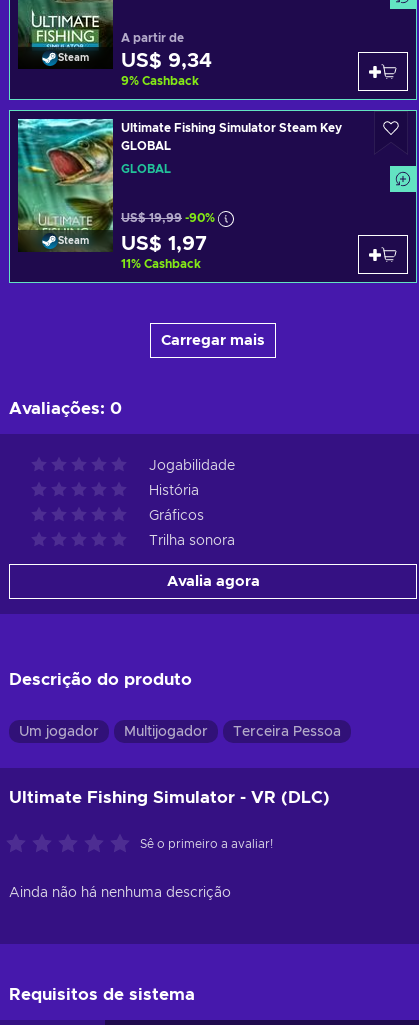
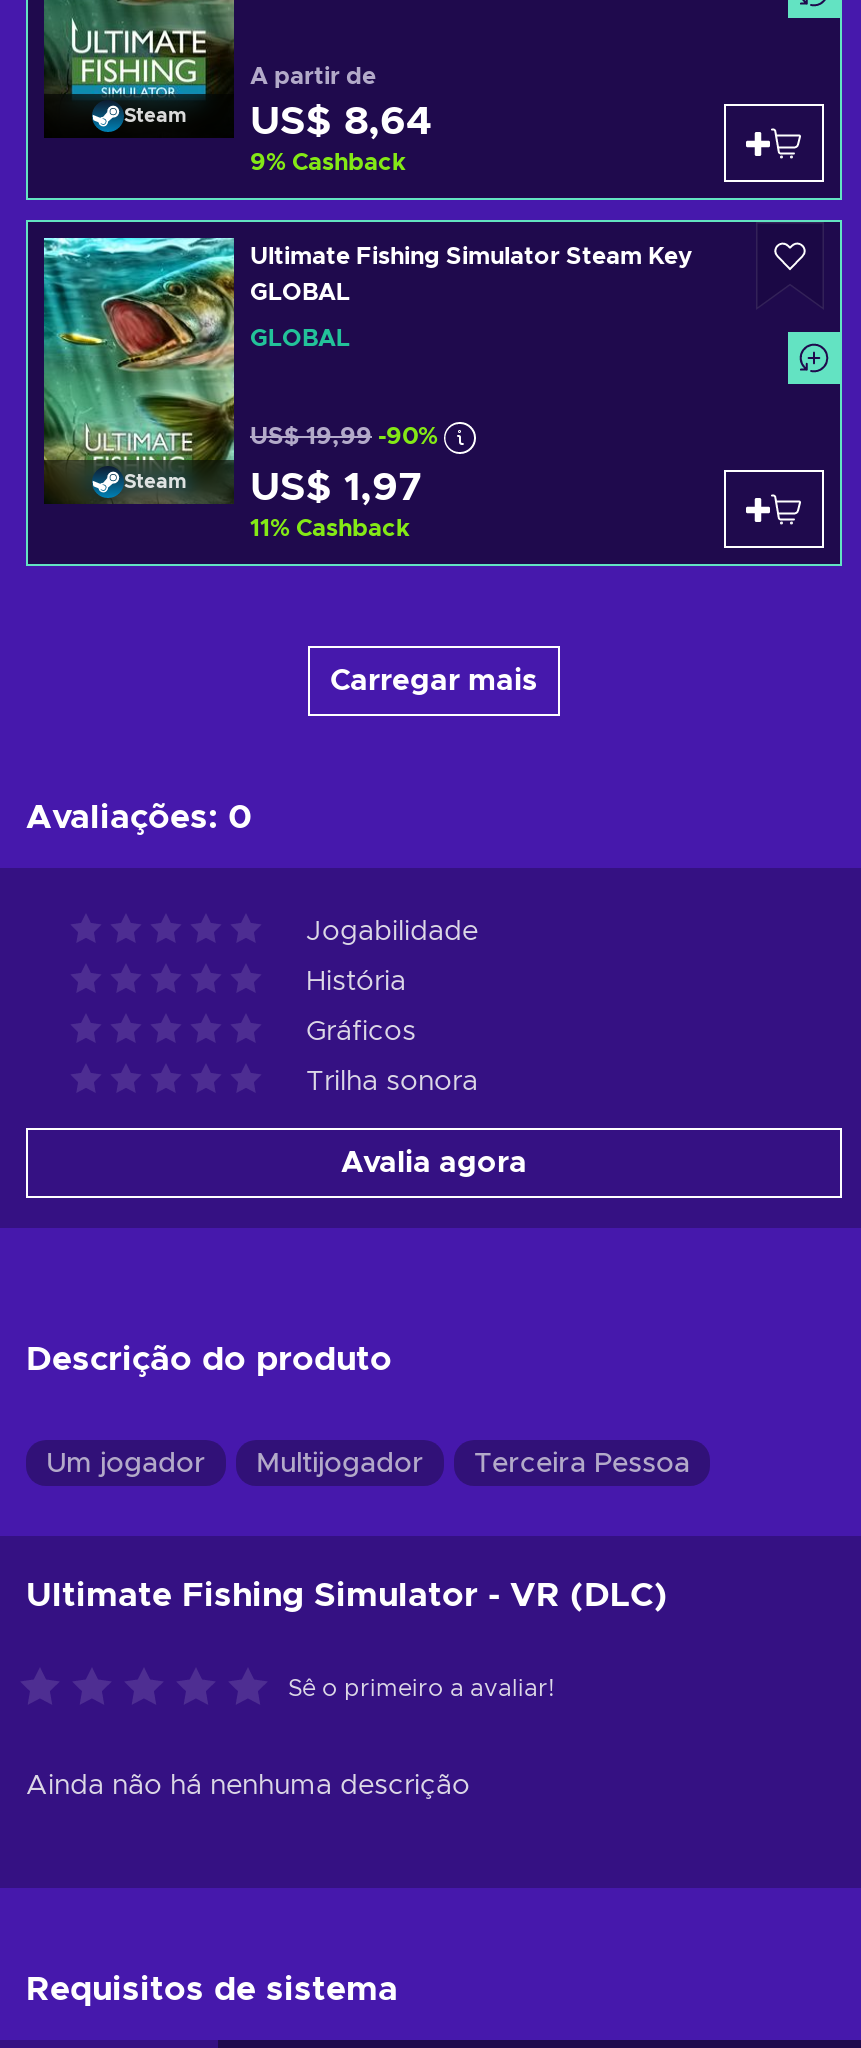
[121,51,212,71] US$ 9,34 -> [250,101,432,141] US$ 8,64

